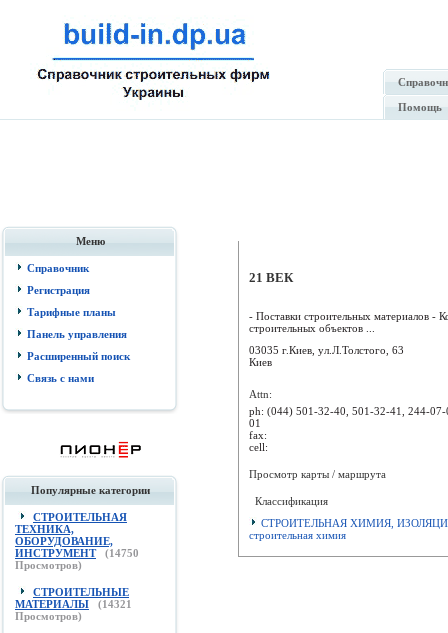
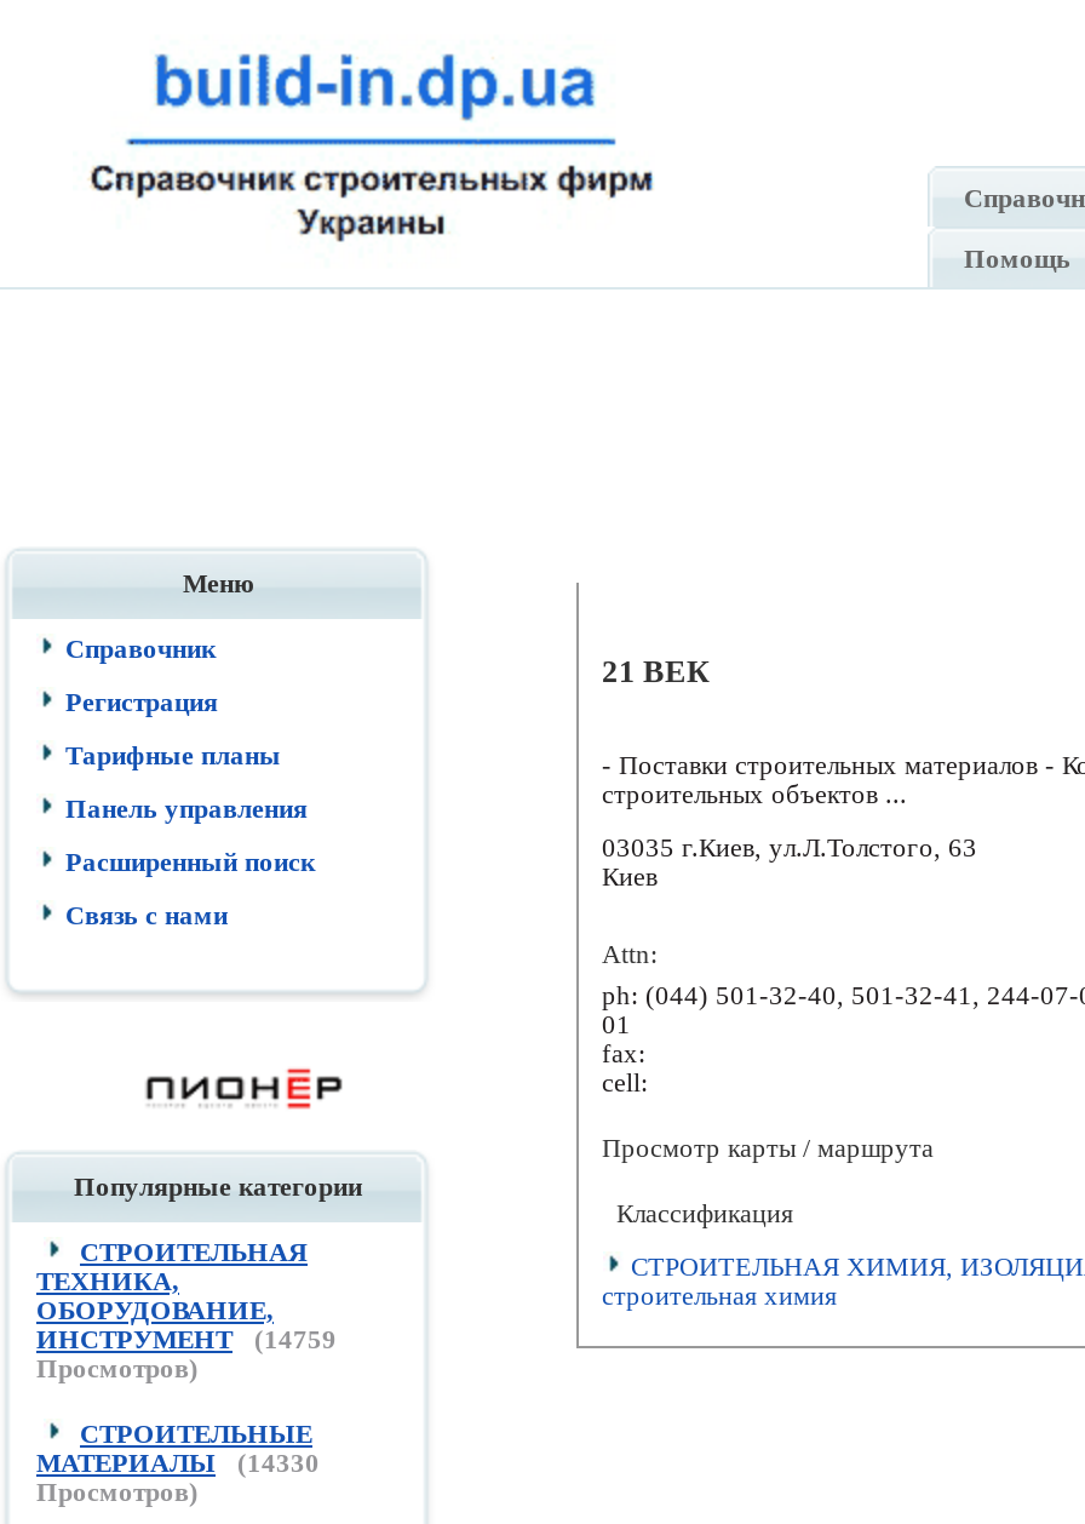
[15,547,139,559] ИНСТРУМЕНТ (14750 -> [36,1324,337,1353] ИНСТРУМЕНТ (14759
[15,598,132,610] МАТЕРИАЛЫ (14321 -> [36,1448,320,1477] МАТЕРИАЛЫ (14330

